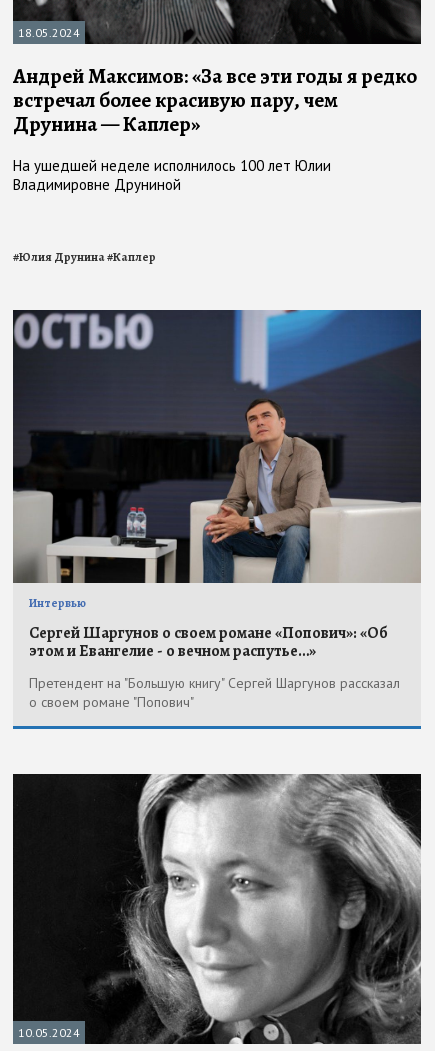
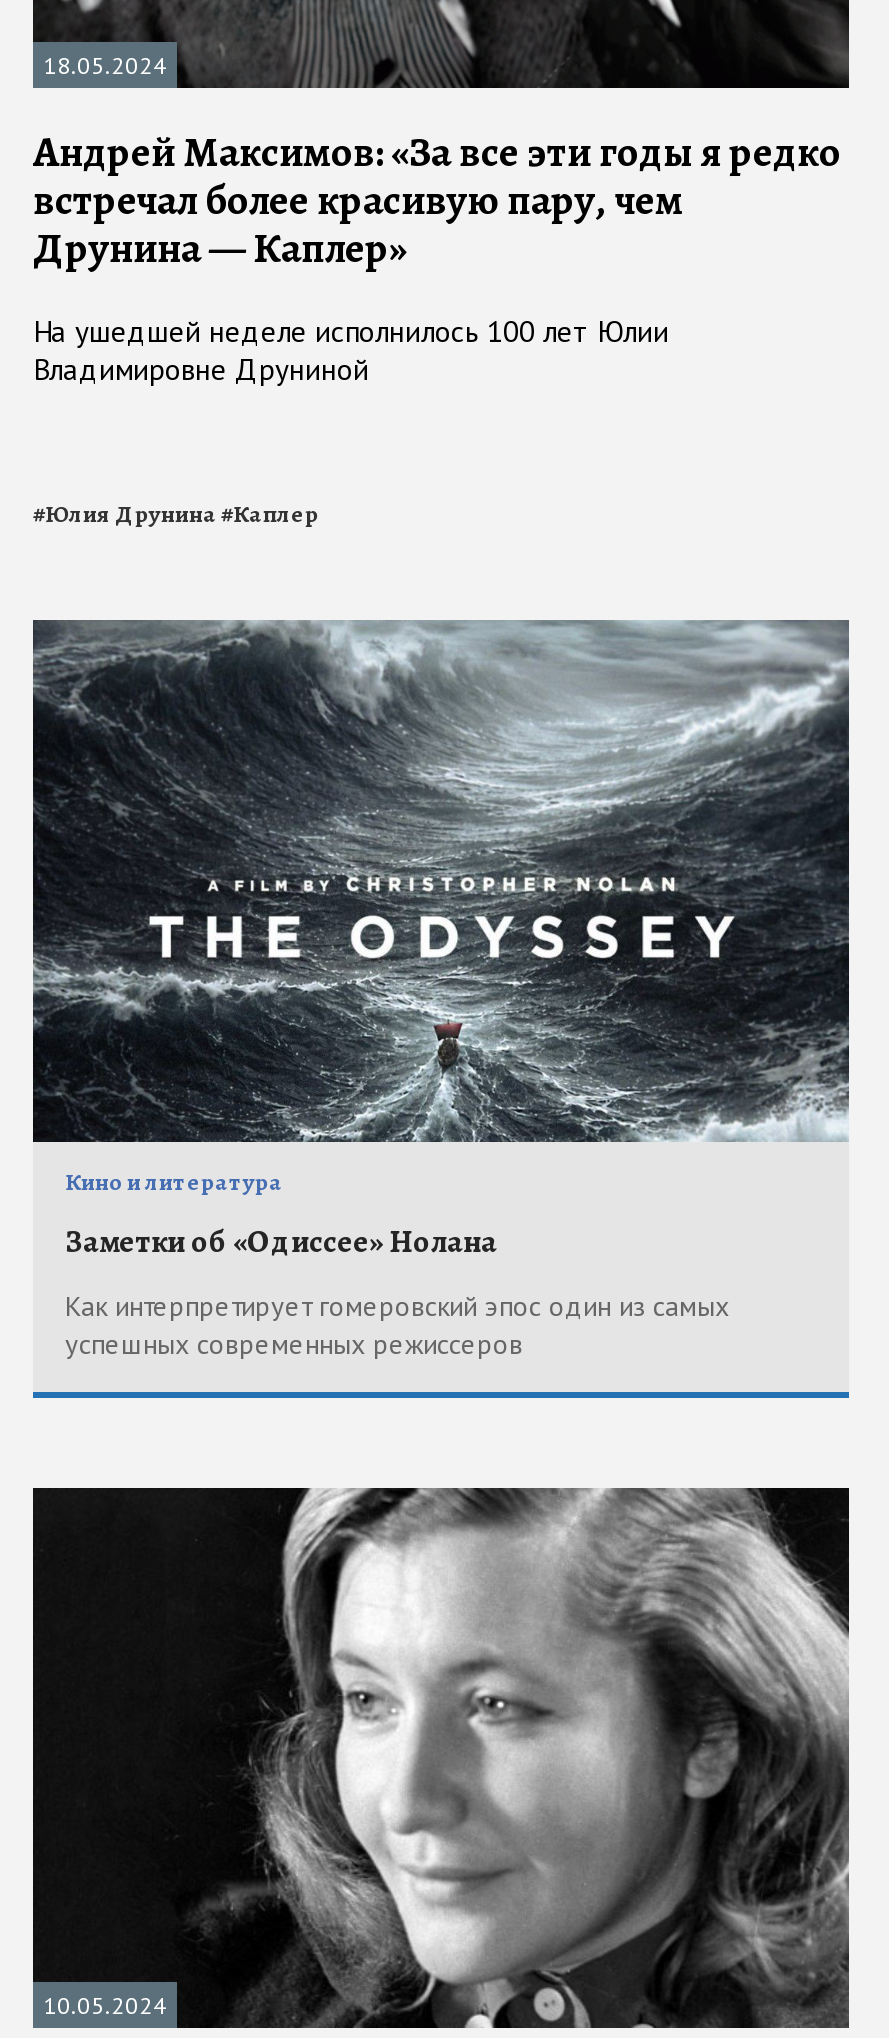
[13,309,421,611] [image] | Интервью -> [33,620,849,1198] [image] | Кино и литература
[29,622,388,662] Сергей Шаргунов о своем романе «Попович»: «Об | этом и Евангелие - о вечном распутье…» -> [65,1220,497,1264] Заметки об «Одиссее» Нолана
[29,674,400,711] Претендент на "Большую книгу" Сергей Шаргунов рассказал | о своем романе "Попович" -> [65,1288,729,1362] Как интерпретирует гомеровский эпос один из самых | успешных современных режиссеров

